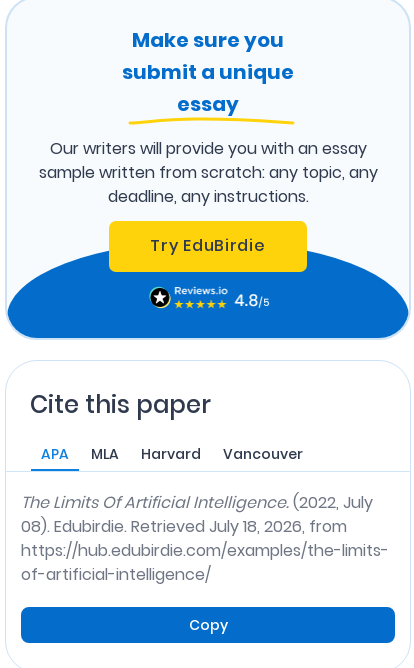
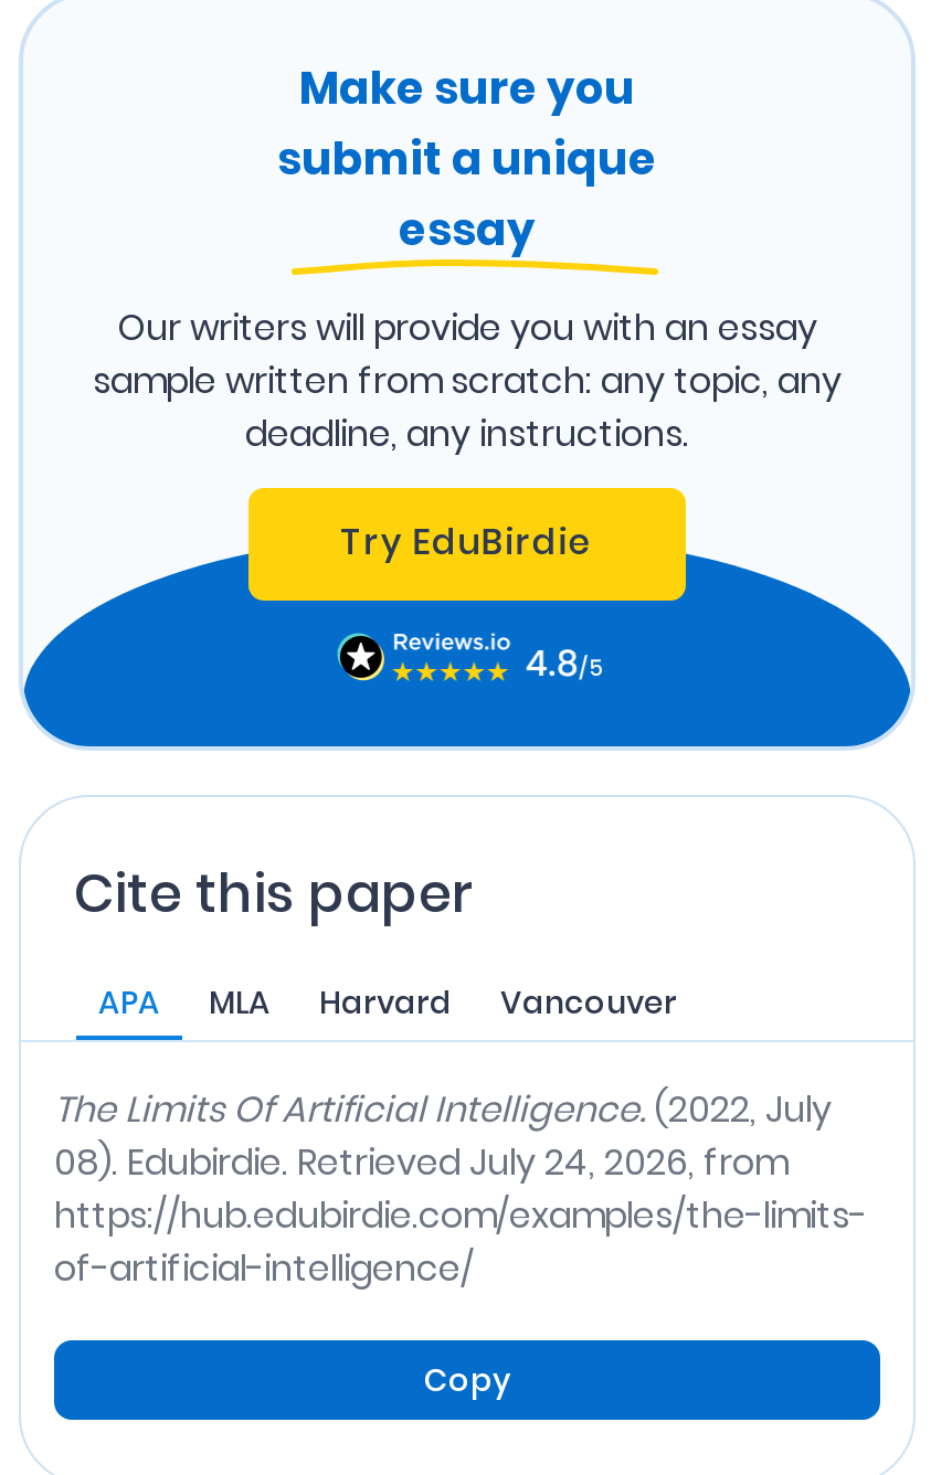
[21,515,347,538] 08). Edubirdie. Retrieved July 18, 2026, from -> [54,1137,787,1187] 08). Edubirdie. Retrieved July 24, 2026, from

